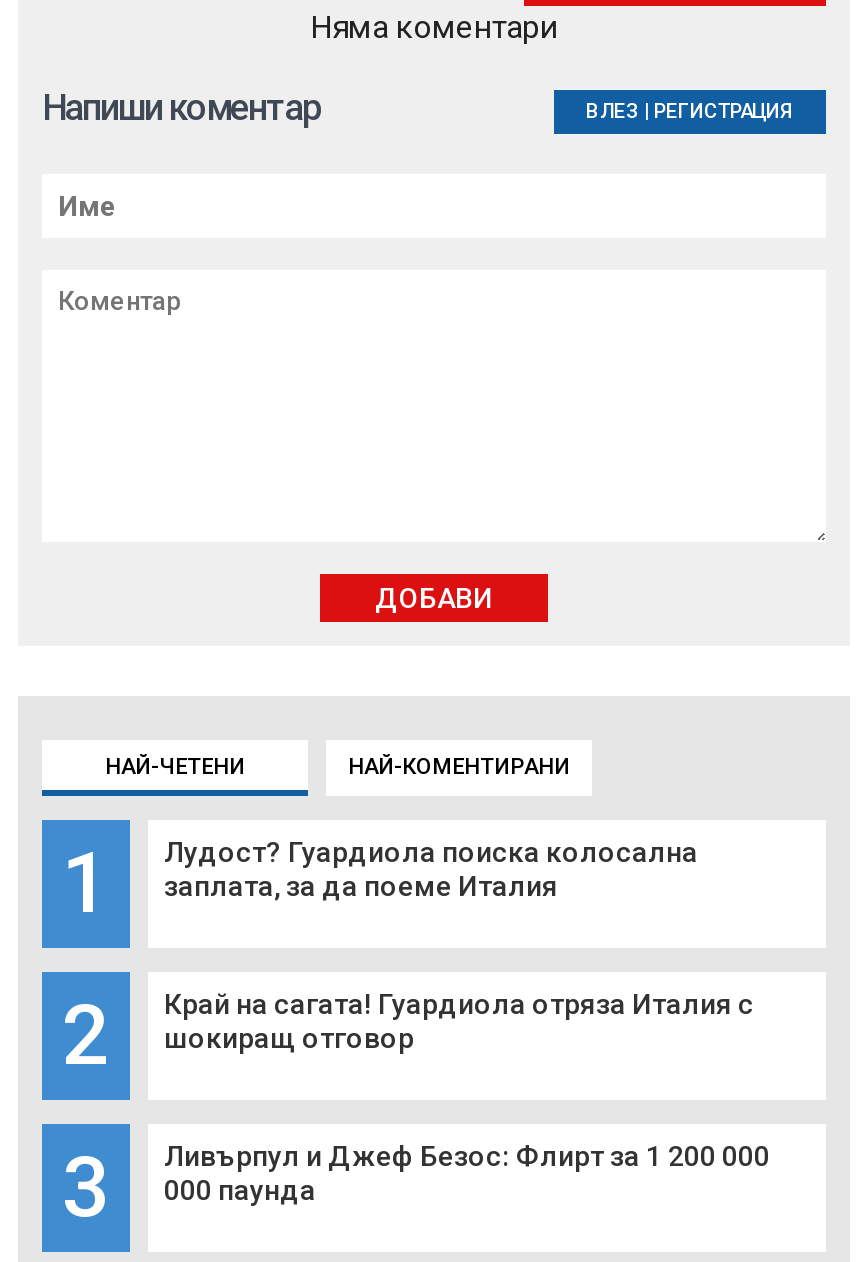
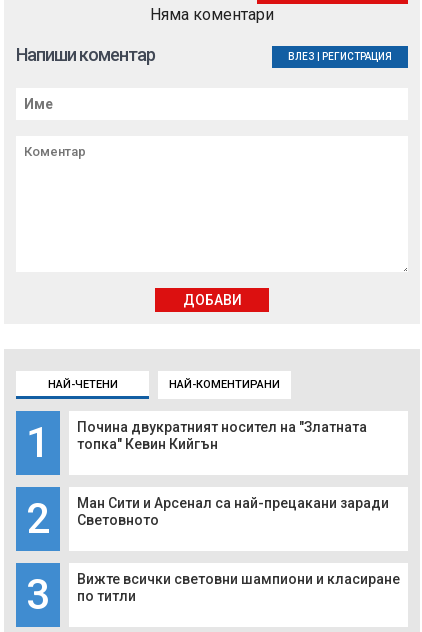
[164,836,698,902] Лудост? Гуардиола поиска колосална | заплата, за да поеме Италия -> [77,419,367,452] Почина двукратният носител на "Златната | топка" Кевин Кийгън
[164,988,754,1054] Край на сагата! Гуардиола отряза Италия с | шокиращ отговор -> [77,495,389,528] Ман Сити и Арсенал са най-прецакани заради | Световното
[164,1140,770,1206] Ливърпул и Джеф Безос: Флирт за 1 200 000 | 000 паунда -> [77,571,400,604] Вижте всички световни шампиони и класиране | по титли

